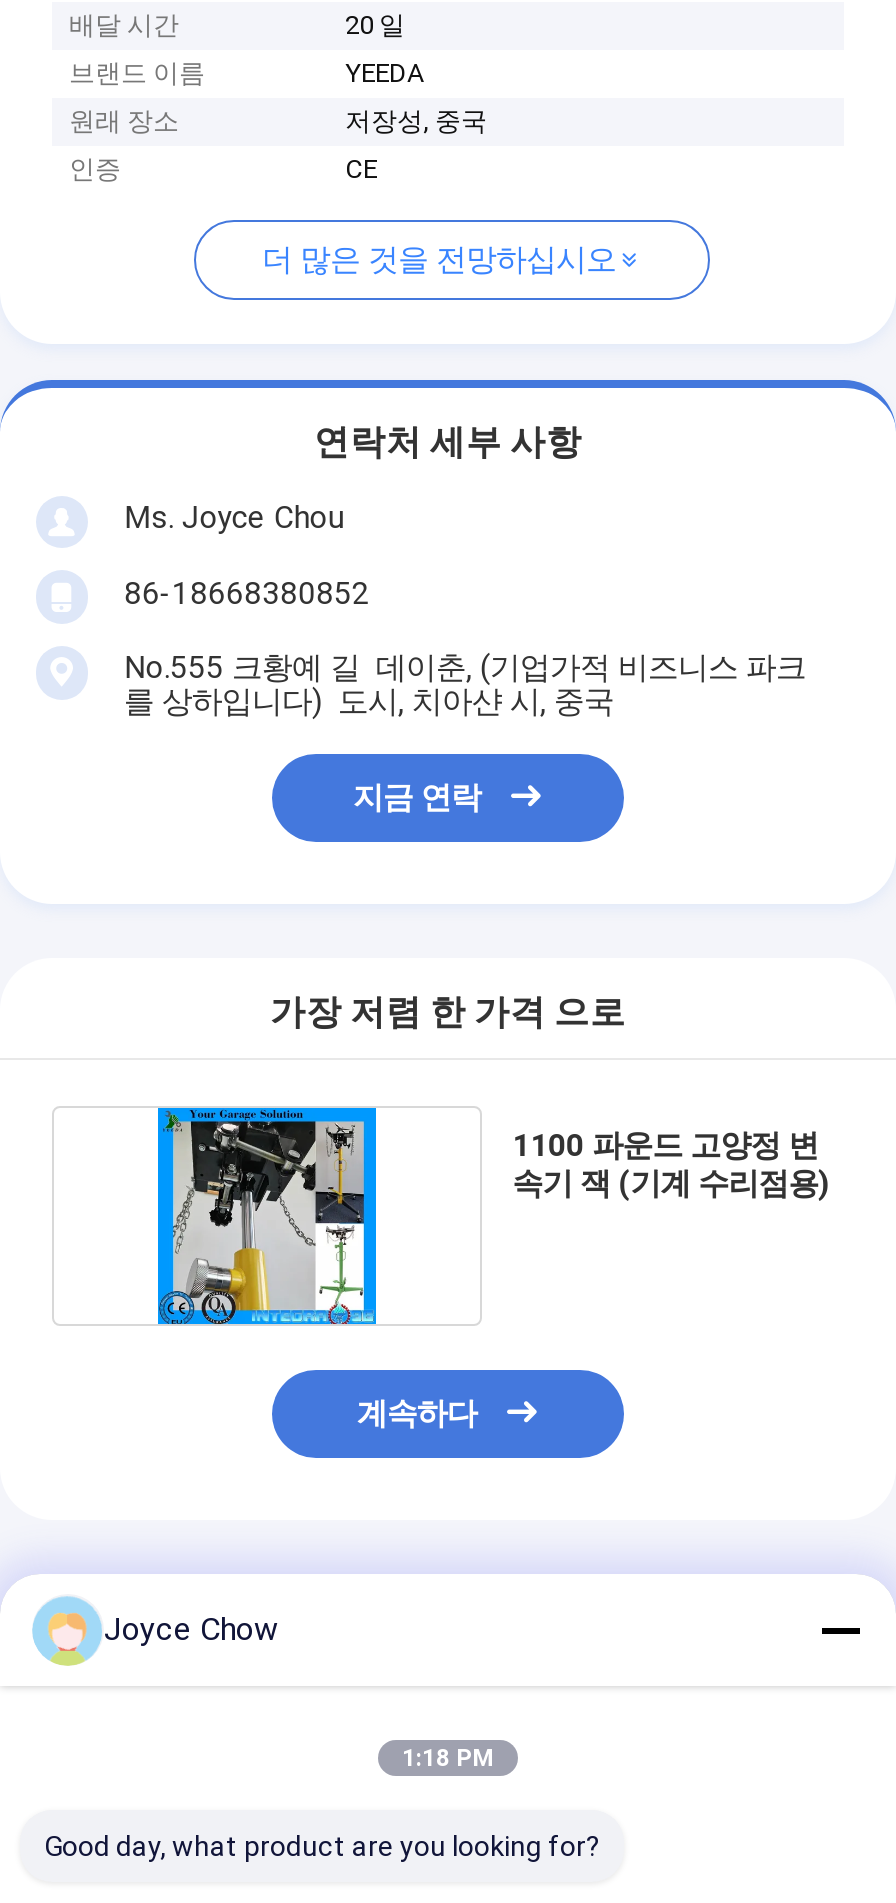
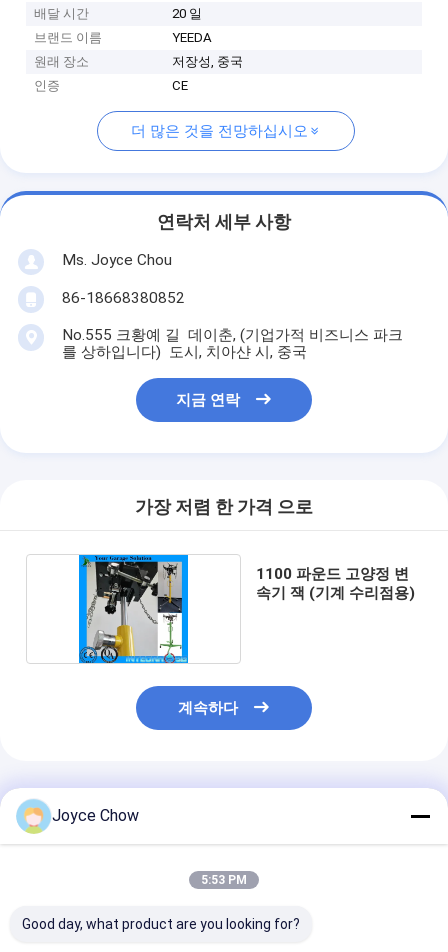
[402,1744,494,1772] 1:18 PM -> [201,873,247,887] 5:53 PM

